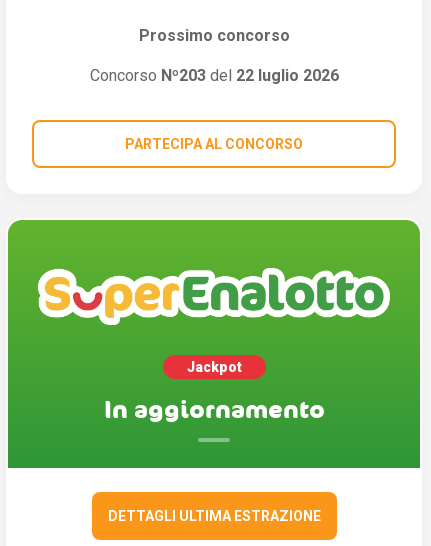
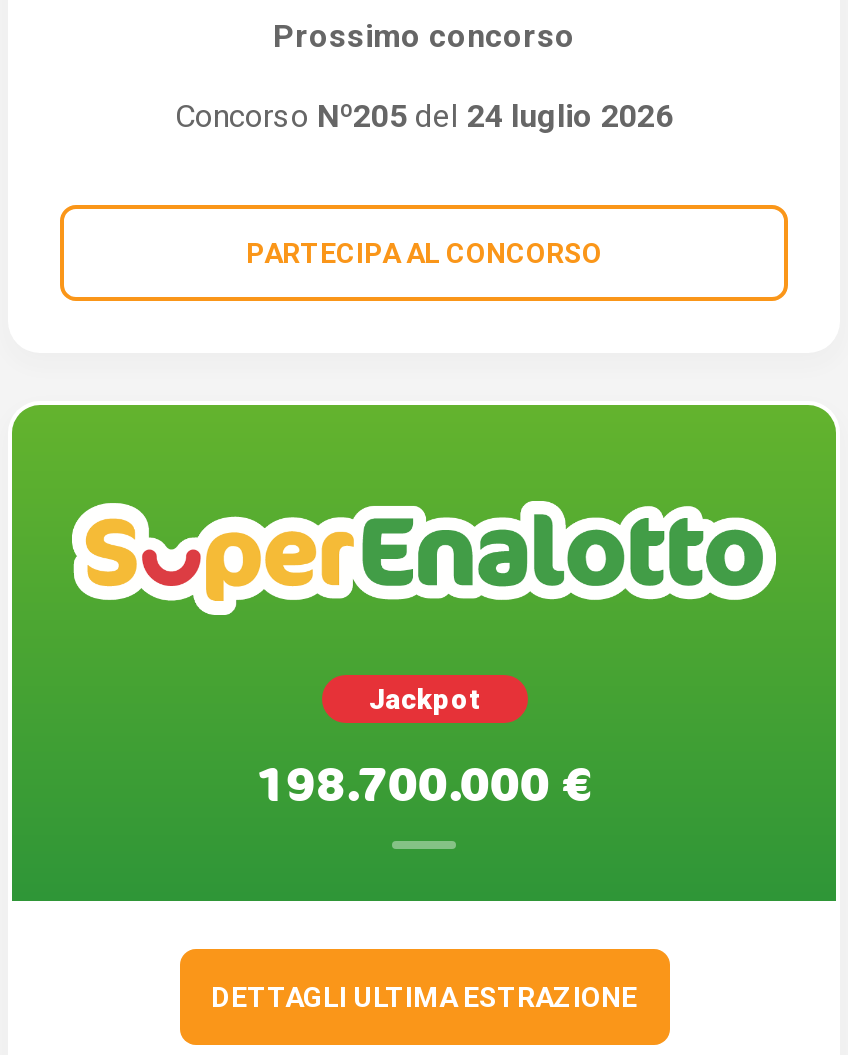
[89,66,338,85] Concorso Nº203 del 22 luglio 2026 -> [175,97,673,135] Concorso Nº205 del 24 luglio 2026
[103,395,324,425] In aggiornamento -> [256,755,592,815] 198.700.000 €

